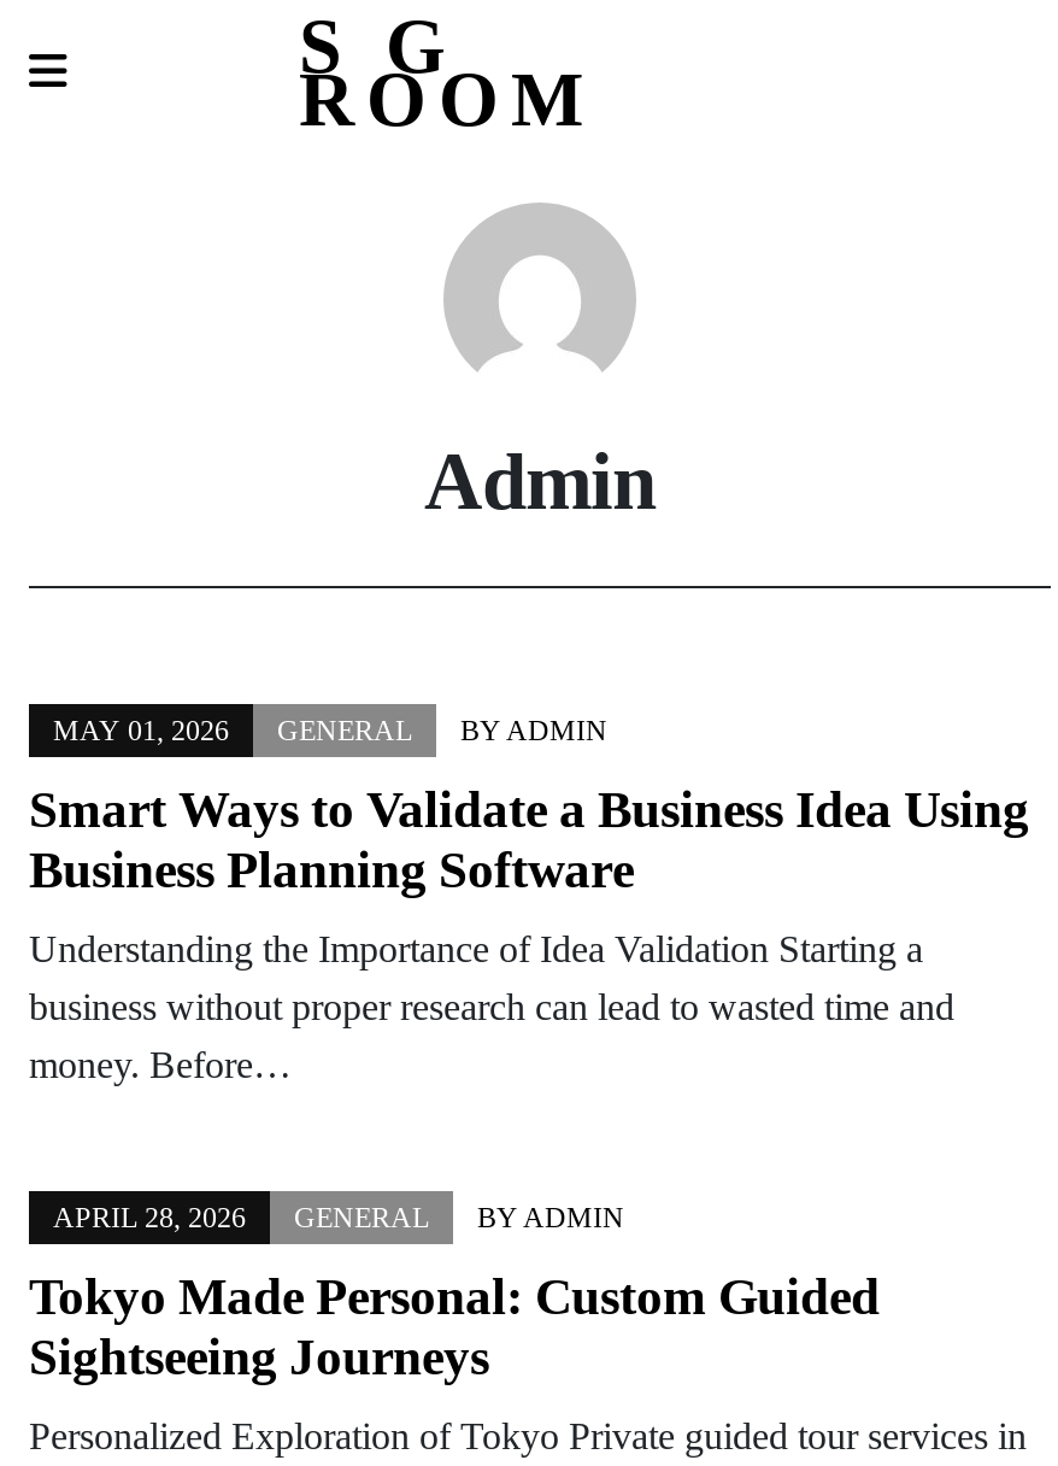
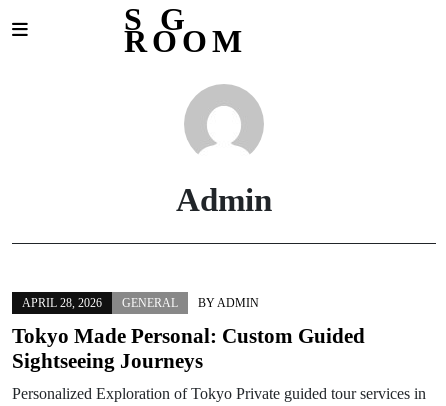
[29,714,1029,1085] MAY 01, 2026 | GENERAL | BY ADMIN | Smart Ways to Validate a Business Idea Using | Business Planning Software | Understanding the Importance of Idea Validation Starting a | business without proper research can lead to wasted time and | money. Before… -> none

